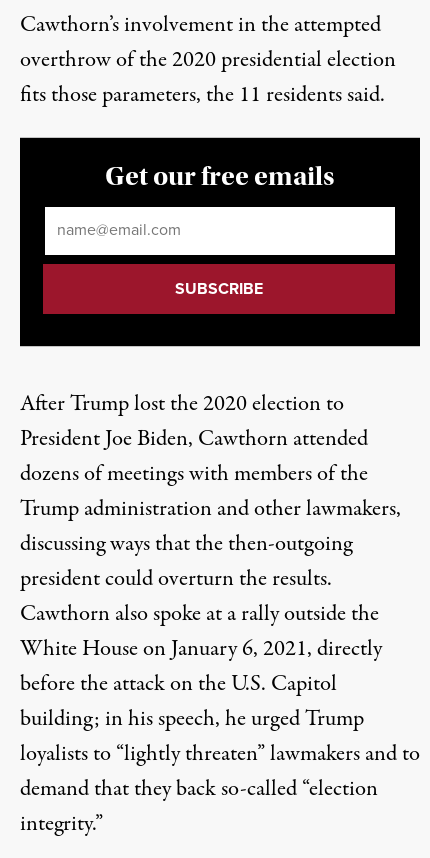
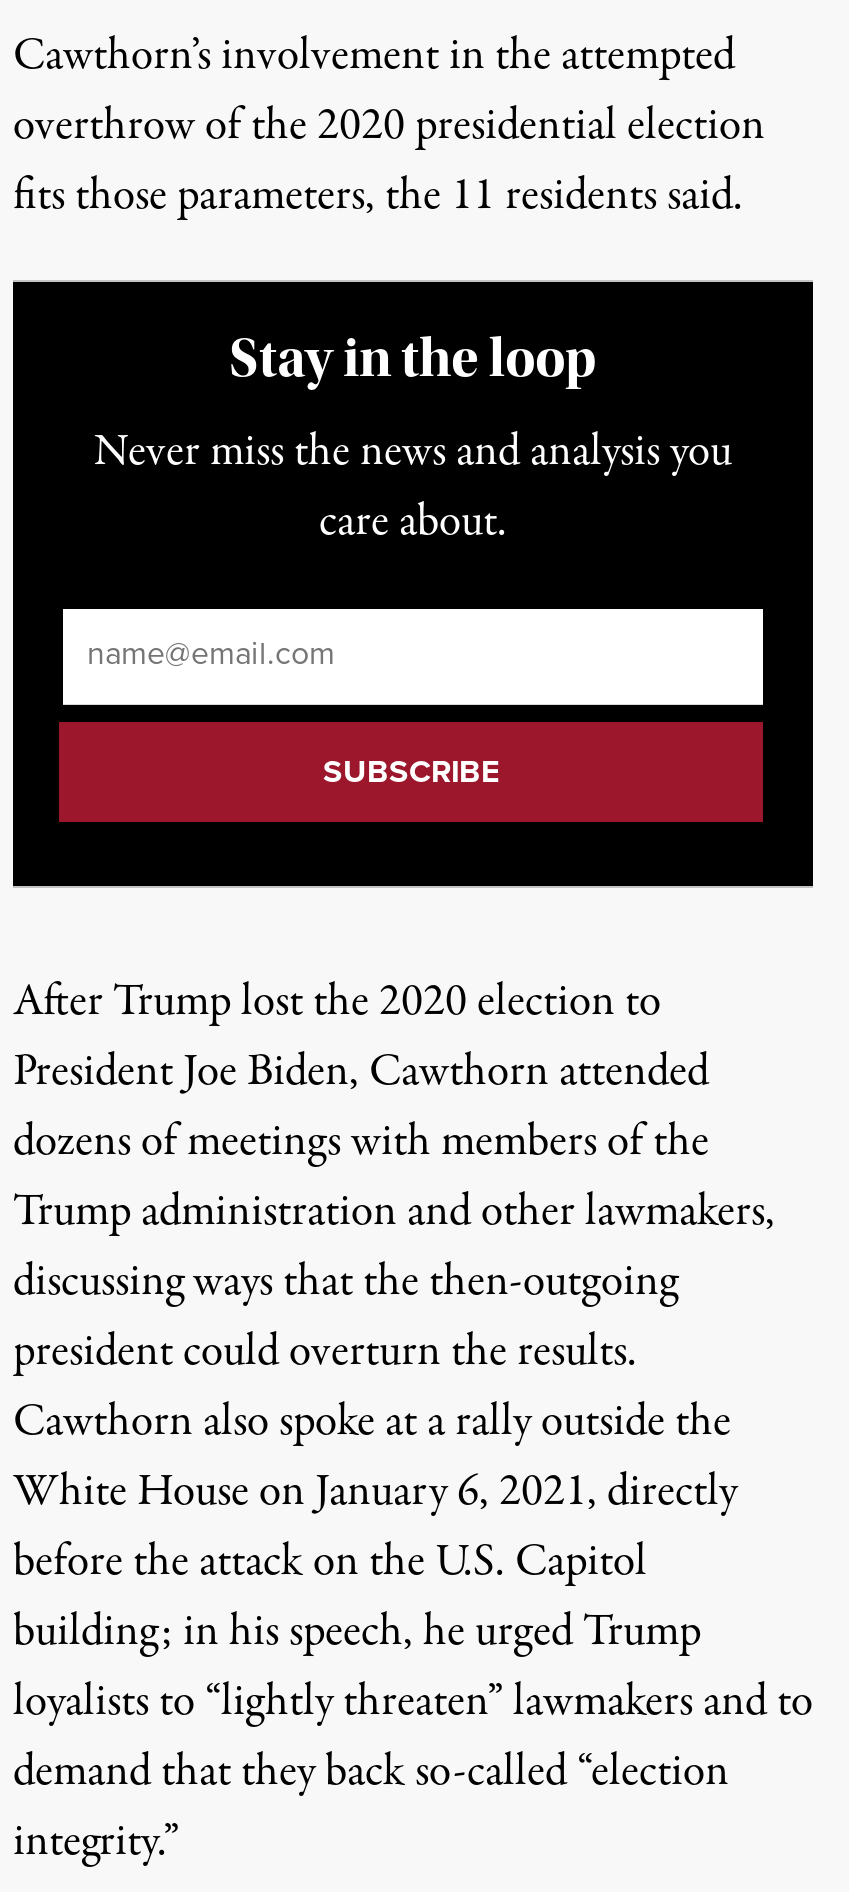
[105,160,335,192] Get our free emails -> [94,327,732,555] Stay in the loop | Never miss the news and analysis you | care about.

